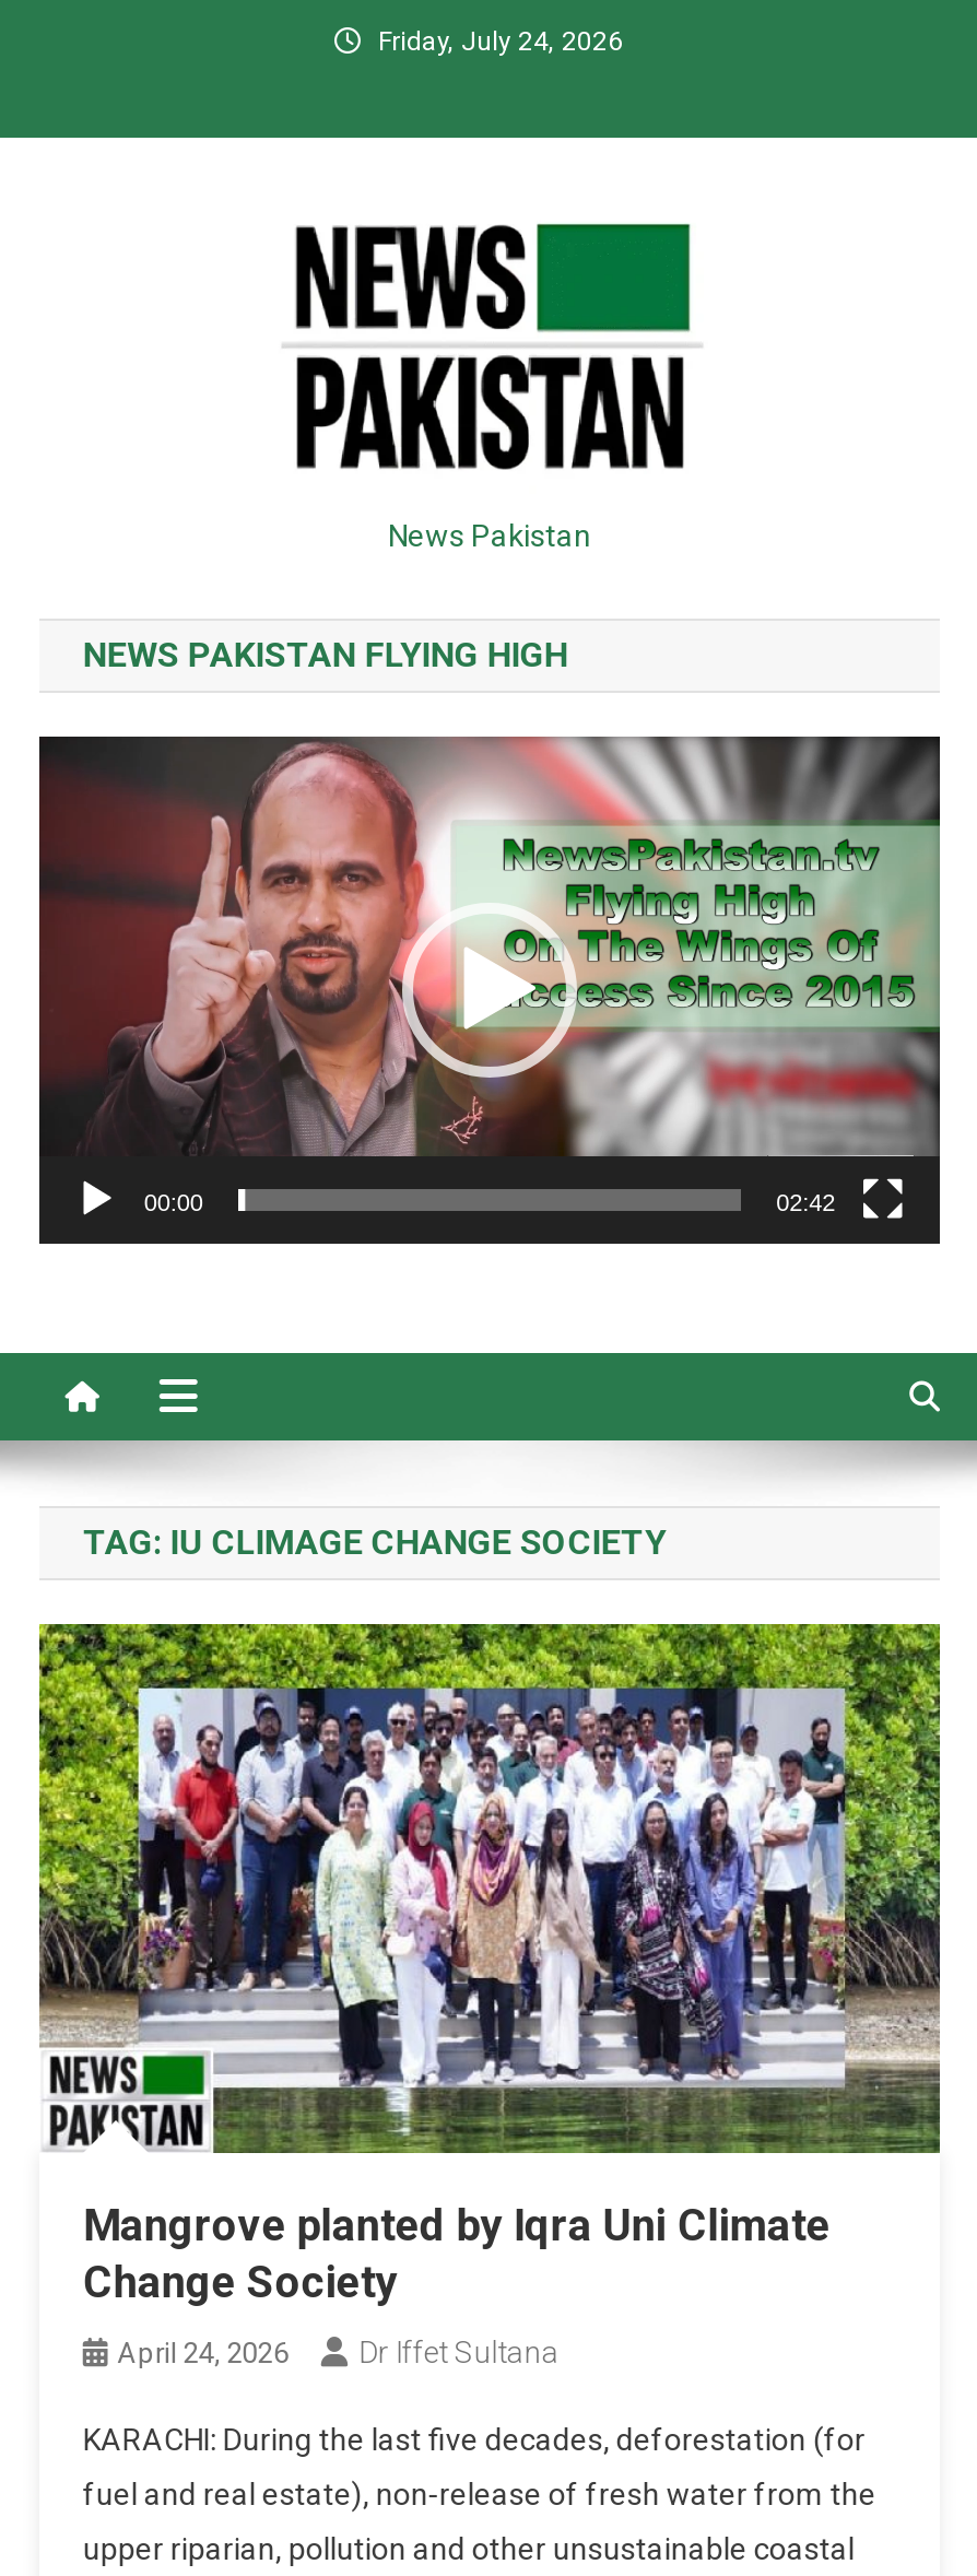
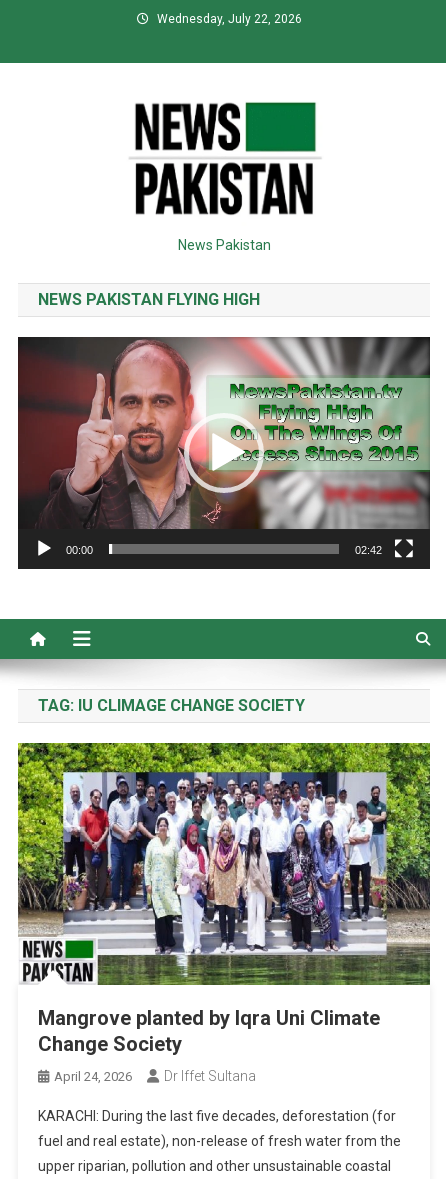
[378,26,623,57] Friday, July 24, 2026 -> [156,12,301,26] Wednesday, July 22, 2026

